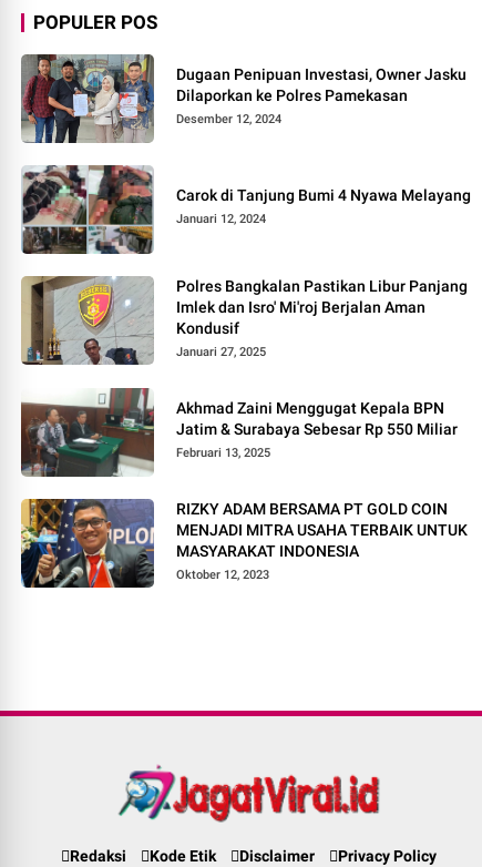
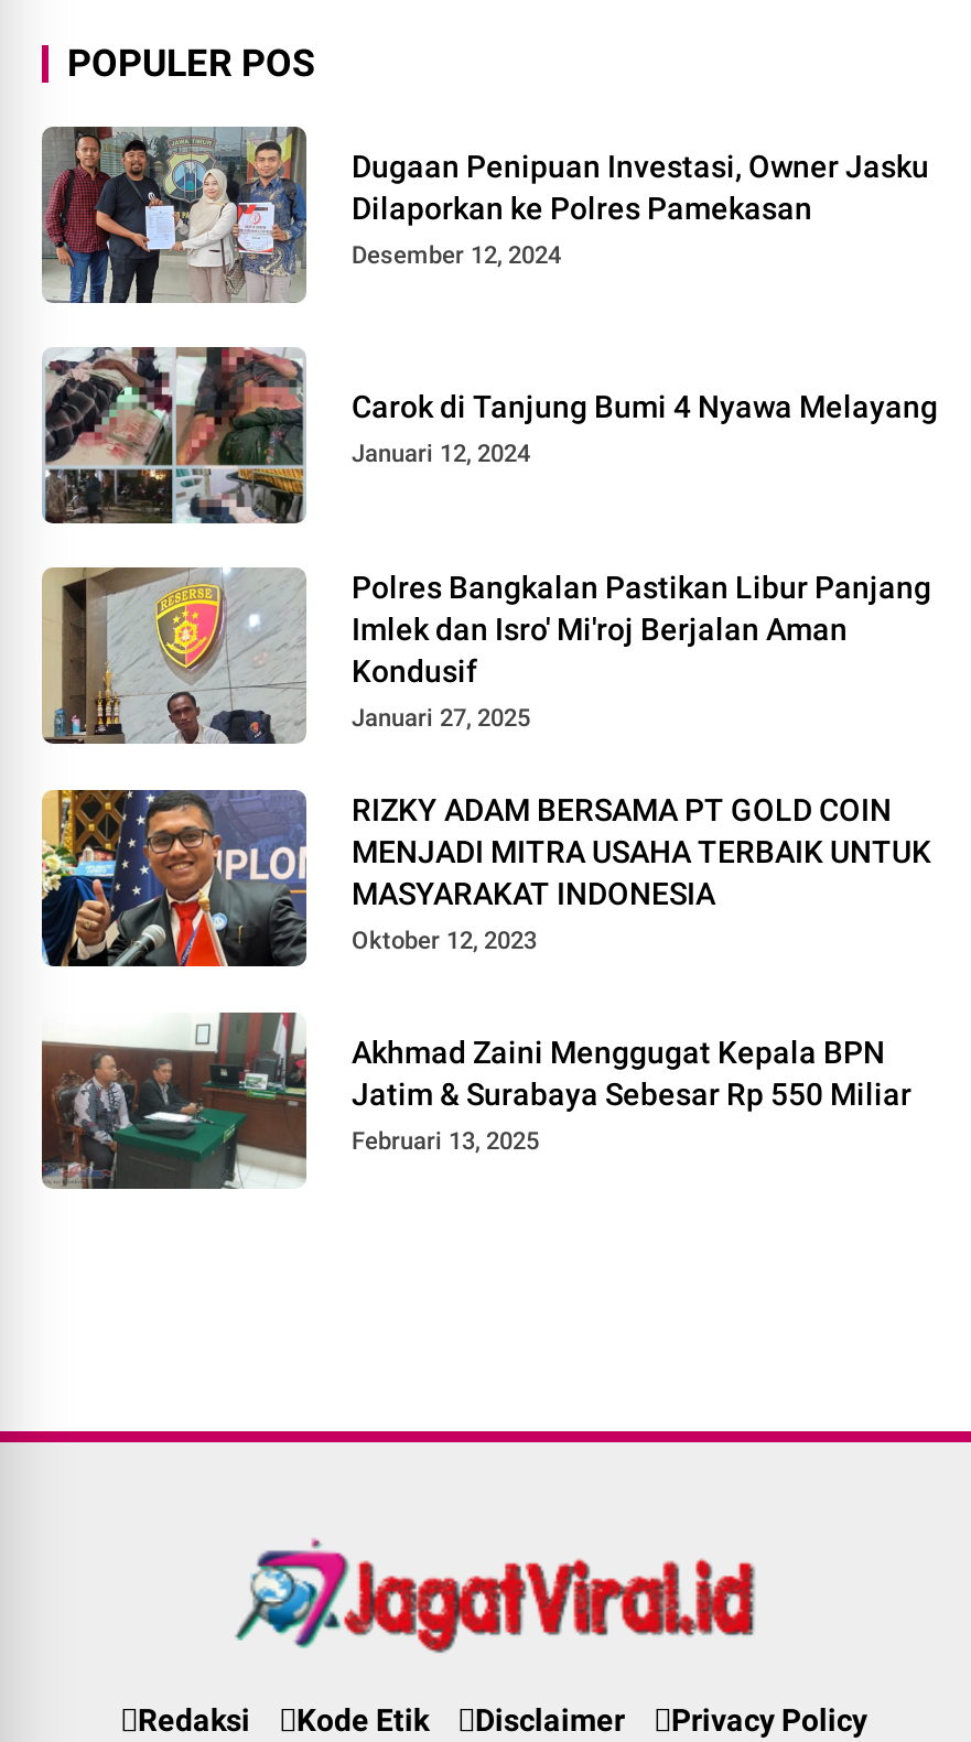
moved [21,388,458,478] -> [40,1013,911,1191]: [image] | Akhmad Zaini Menggugat Kepala BPN | Jatim & Surabaya Sebesar Rp 550 Miliar | Februari 13, 2025
moved [19,497,468,590] -> [37,786,931,971]: [image] | RIZKY ADAM BERSAMA PT GOLD COIN | MENJADI MITRA USAHA TERBAIK UNTUK | MASYARAKAT INDONESIA | Oktober 12, 2023

